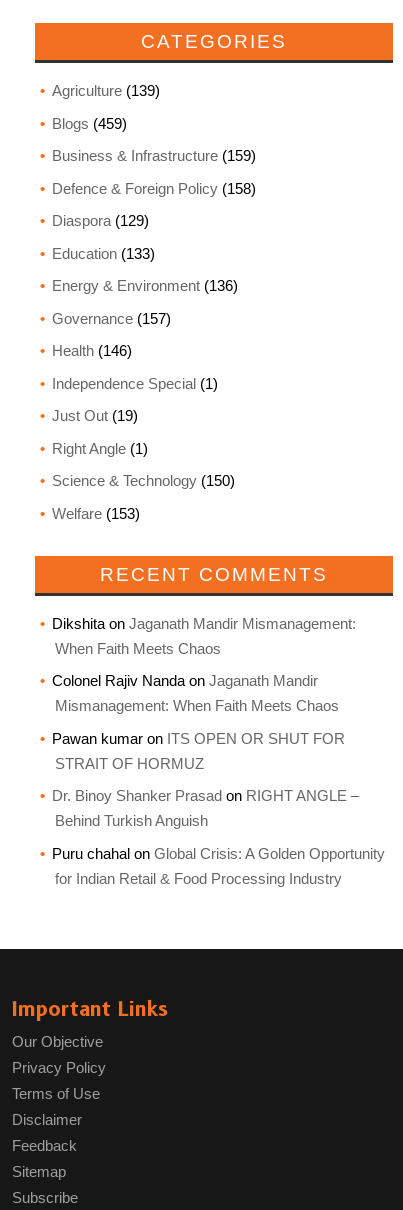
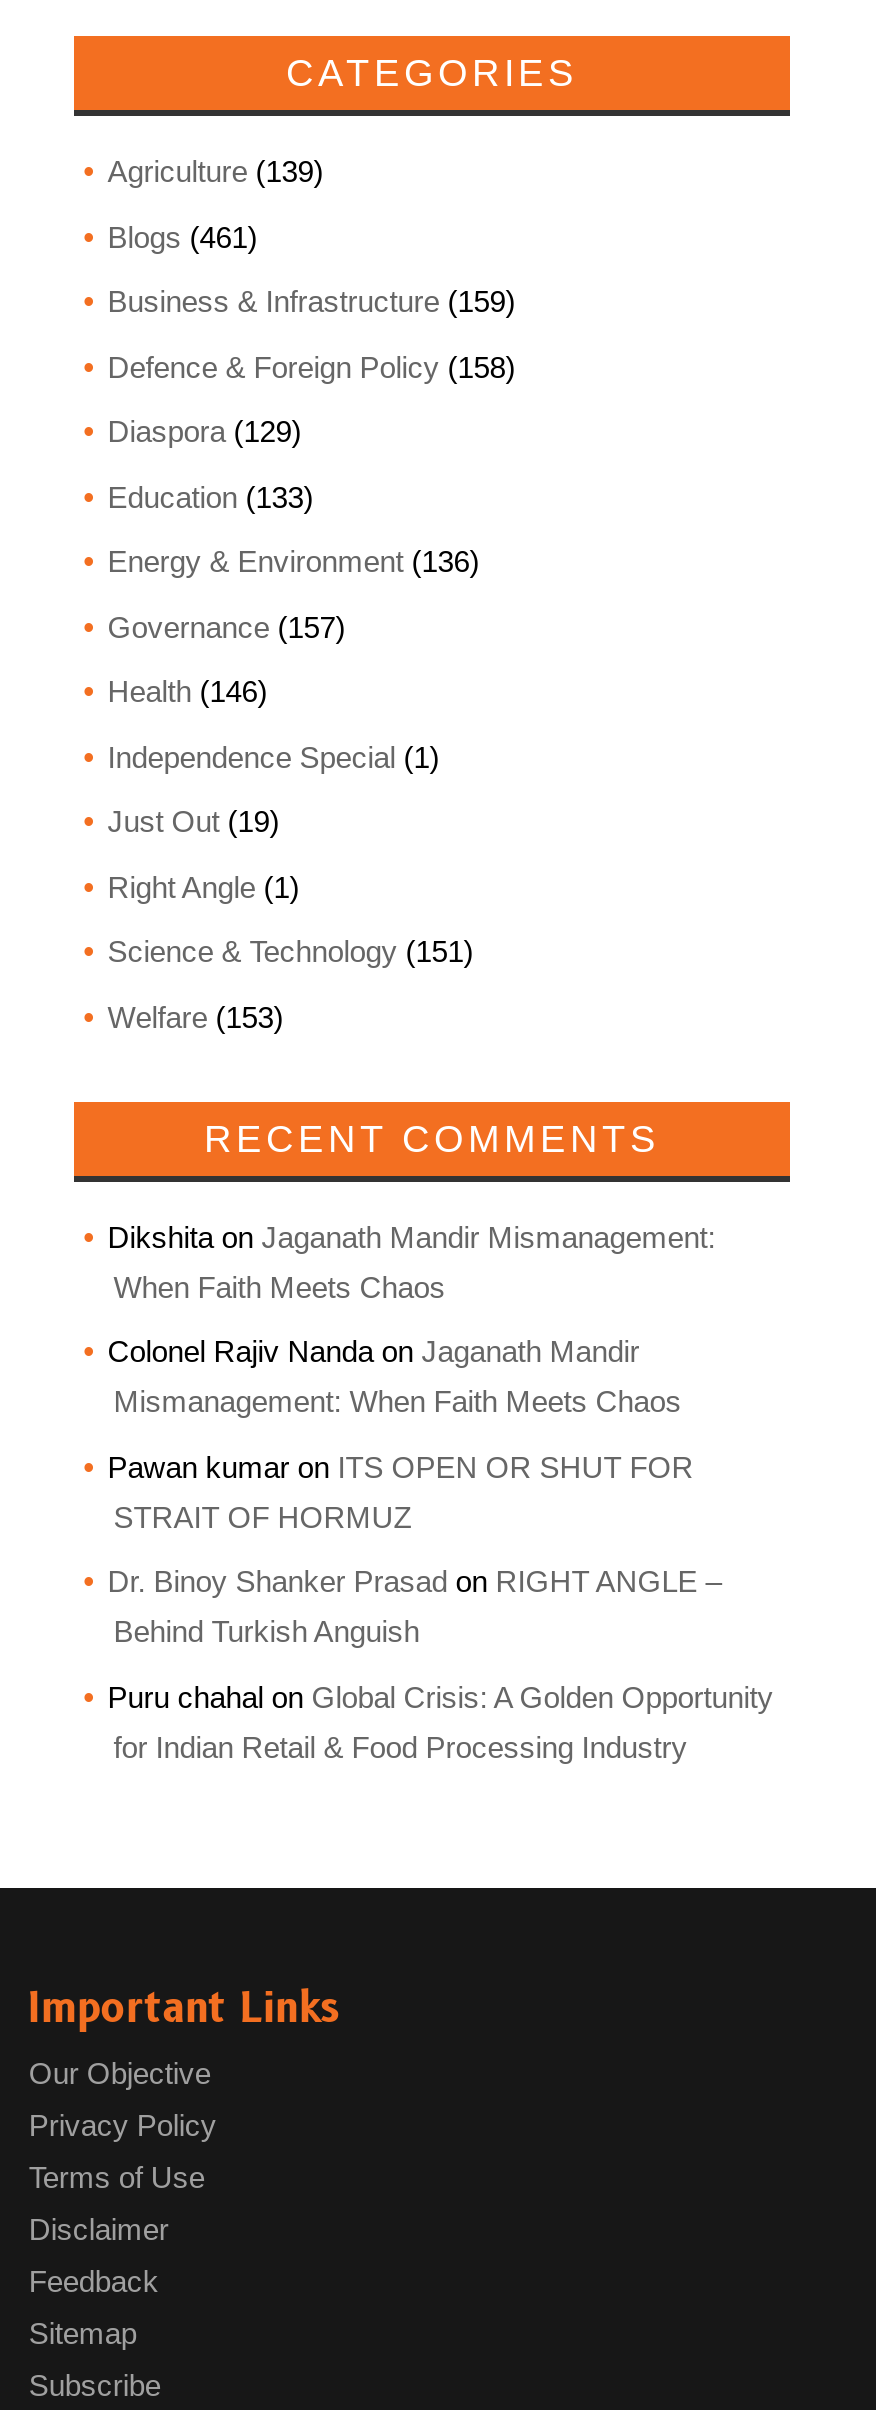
[52,115,127,132] Blogs (459) -> [108,219,258,253] Blogs (461)
[52,472,235,489] Science & Technology (150) -> [108,934,474,968] Science & Technology (151)

